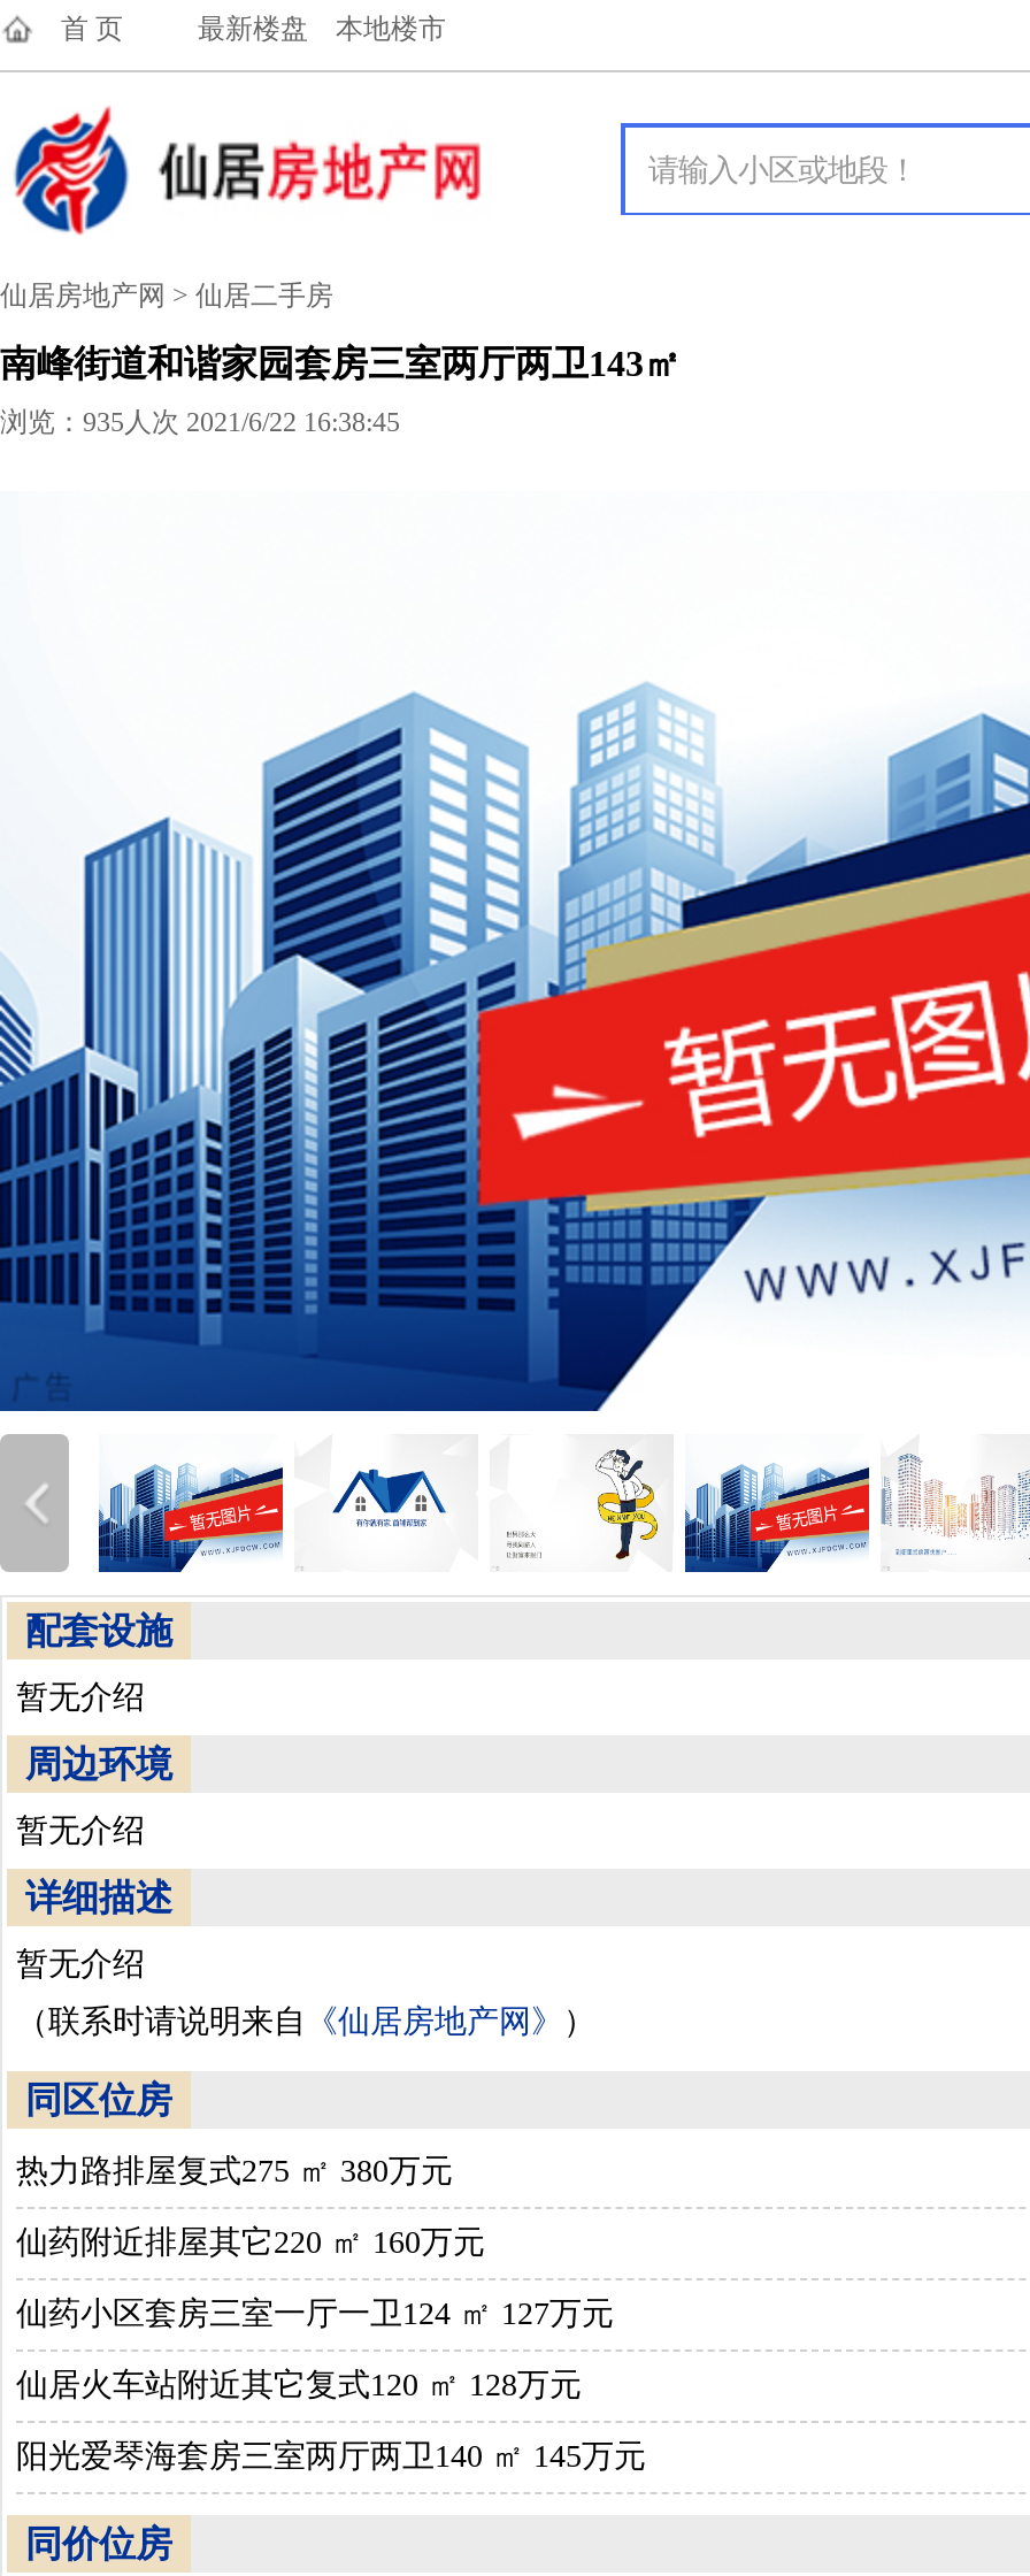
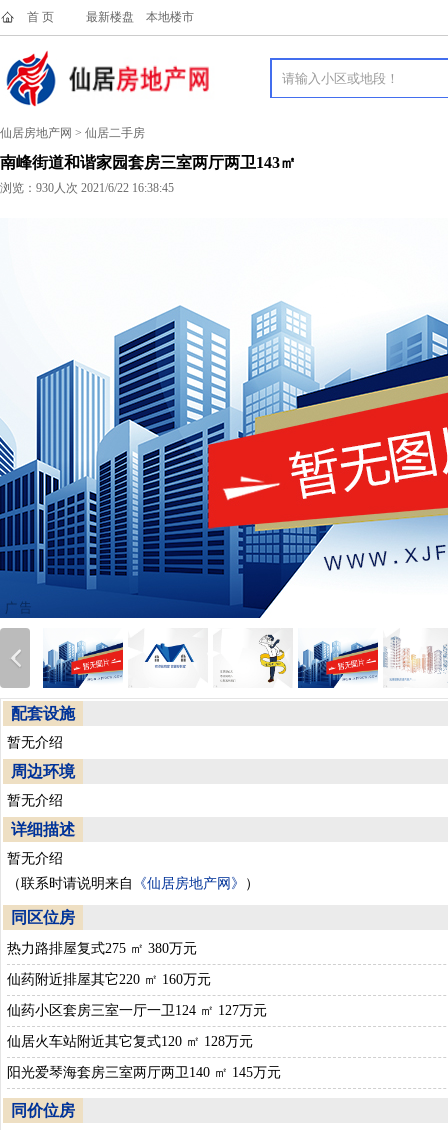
[0,406,400,438] 浏览：935人次 2021/6/22 16:38:45 -> [0,181,174,195] 浏览：930人次 2021/6/22 16:38:45

